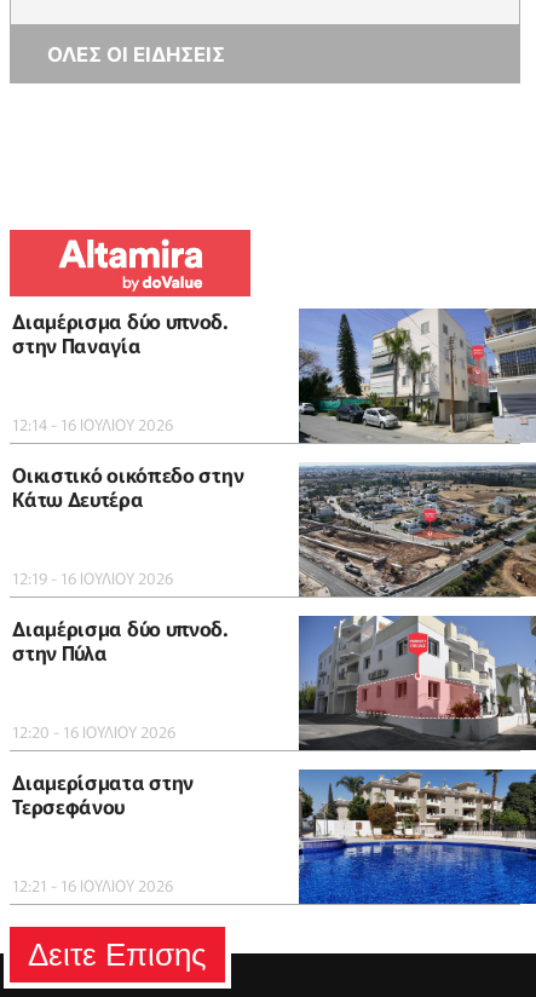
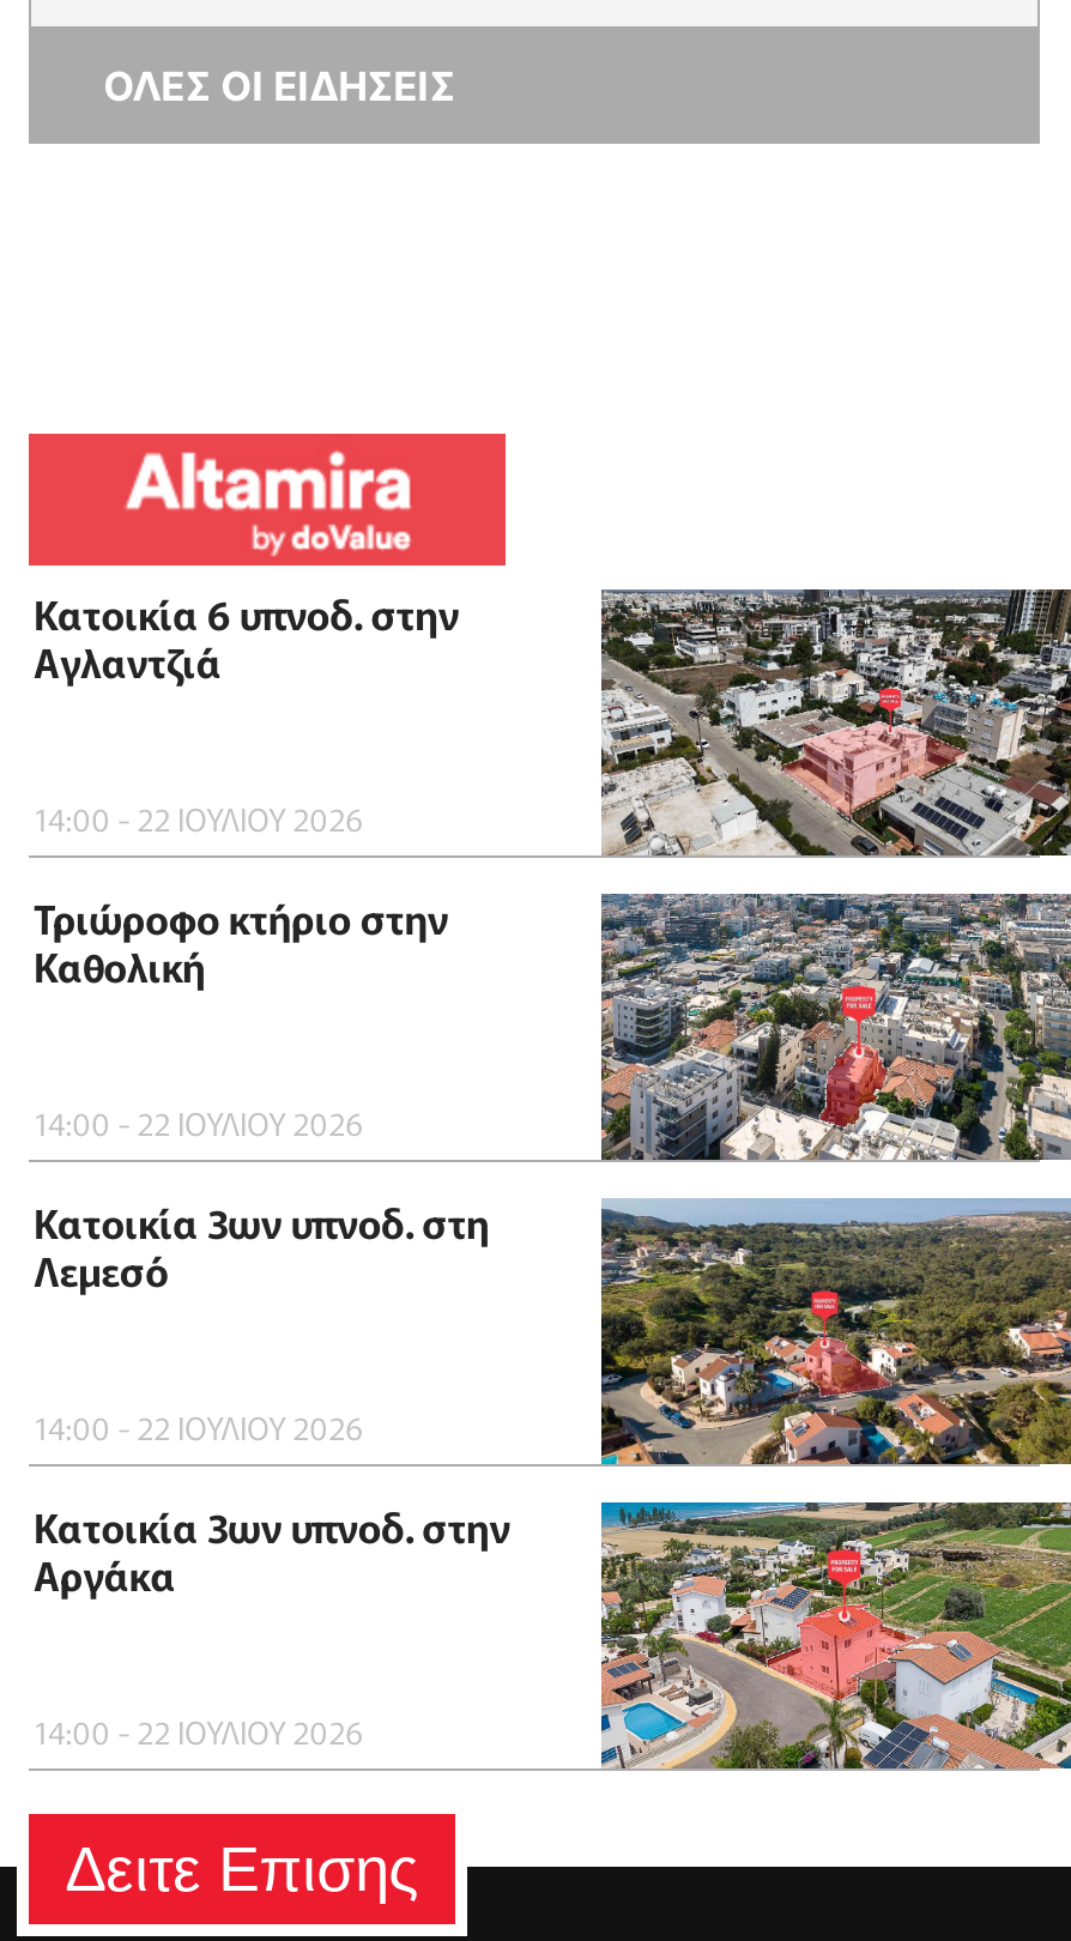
[12,306,227,359] Διαμέρισμα δύο υπνοδ. | στην Παναγία -> [34,585,459,690] Κατοικία 6 υπνοδ. στην | Αγλαντζιά
[298,307,532,444] [image] -> [599,587,1064,858] [image]
[12,413,173,436] 12:14 - 16 ΙΟΥΛΙΟΥ 2026 -> [34,796,362,841] 14:00 - 22 ΙΟΥΛΙΟΥ 2026
[12,460,243,513] Οικιστικό οικόπεδο στην | Κάτω Δευτέρα -> [34,889,448,994] Τριώροφο κτήριο στην | Καθολική
[299,462,532,598] [image] -> [601,891,1064,1162] [image]
[12,566,173,589] 12:19 - 16 ΙΟΥΛΙΟΥ 2026 -> [34,1100,362,1145] 14:00 - 22 ΙΟΥΛΙΟΥ 2026
[12,613,227,667] Διαμέρισμα δύο υπνοδ. | στην Πύλα -> [34,1193,489,1299] Κατοικία 3ων υπνοδ. στη | Λεμεσό
[298,616,532,751] [image] -> [599,1198,1064,1467] [image]
[12,720,176,743] 12:20 - 16 ΙΟΥΛΙΟΥ 2026 -> [34,1404,362,1450] 14:00 - 22 ΙΟΥΛΙΟΥ 2026
[12,767,194,820] Διαμερίσματα στην | Τερσεφάνου -> [34,1497,510,1603] Κατοικία 3ων υπνοδ. στην | Αργάκα
[298,768,532,905] [image] -> [599,1500,1064,1771] [image]
[12,873,173,896] 12:21 - 16 ΙΟΥΛΙΟΥ 2026 -> [34,1708,362,1754] 14:00 - 22 ΙΟΥΛΙΟΥ 2026

